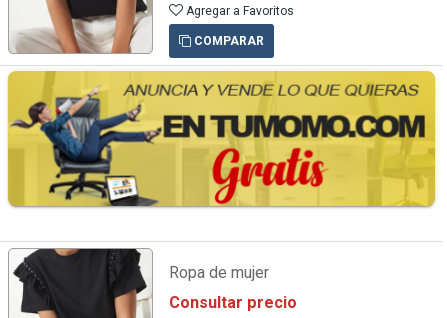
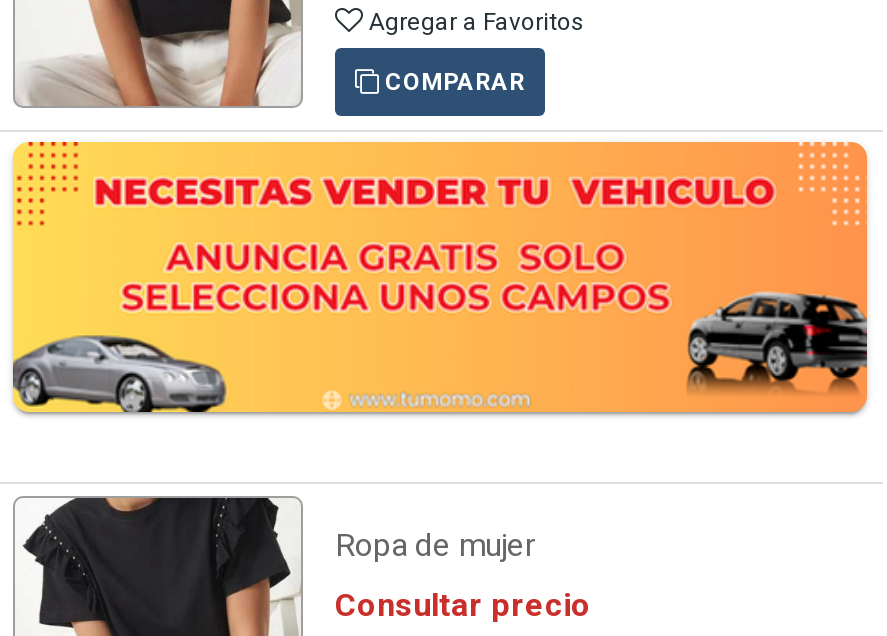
[7,71,436,207] [image] -> [11,142,869,414] [image]

